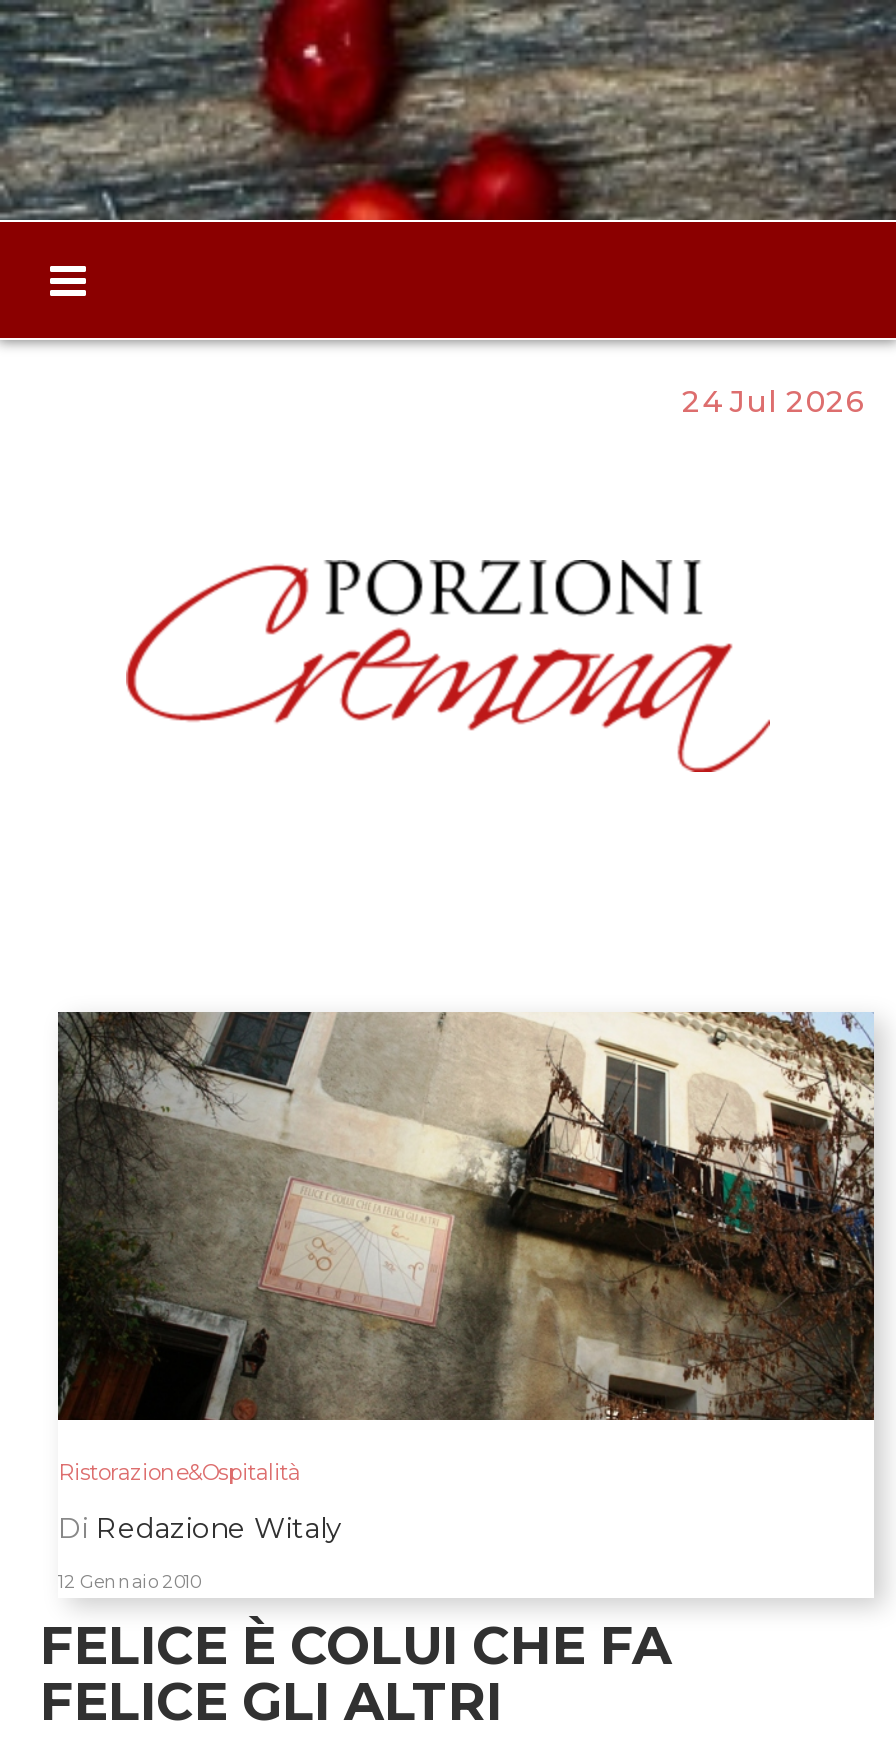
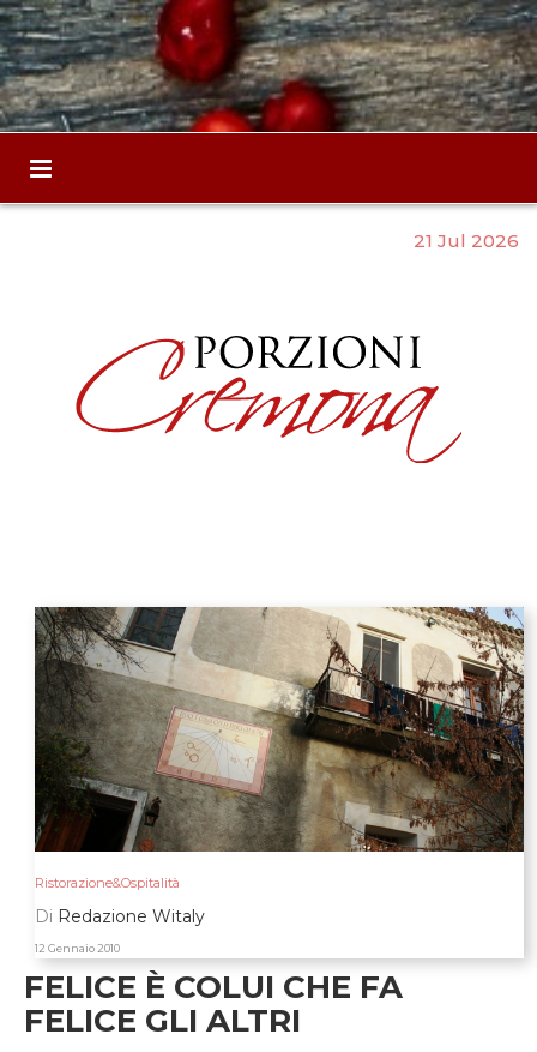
[682,382,866,420] 24 Jul 2026 -> [414,229,519,252] 21 Jul 2026

